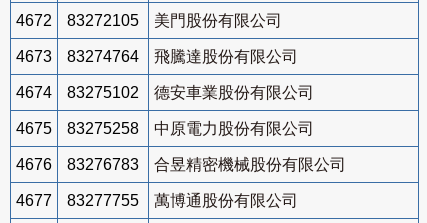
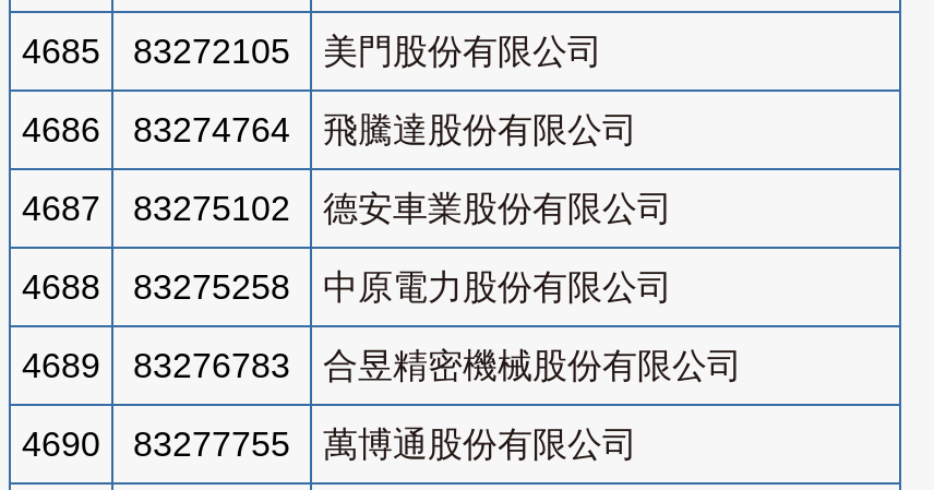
[16,12,282,29] 4672 83272105 美門股份有限公司 -> [22,33,602,70] 4685 83272105 美門股份有限公司
[16,48,298,65] 4673 83274764 飛騰達股份有限公司 -> [22,111,637,148] 4686 83274764 飛騰達股份有限公司
[16,84,314,101] 4674 83275102 德安車業股份有限公司 -> [22,190,672,227] 4687 83275102 德安車業股份有限公司
[16,120,314,137] 4675 83275258 中原電力股份有限公司 -> [22,268,672,305] 4688 83275258 中原電力股份有限公司
[16,156,346,173] 4676 83276783 合昱精密機械股份有限公司 -> [22,347,742,384] 4689 83276783 合昱精密機械股份有限公司
[16,192,298,209] 4677 83277755 萬博通股份有限公司 -> [22,425,637,462] 4690 83277755 萬博通股份有限公司

